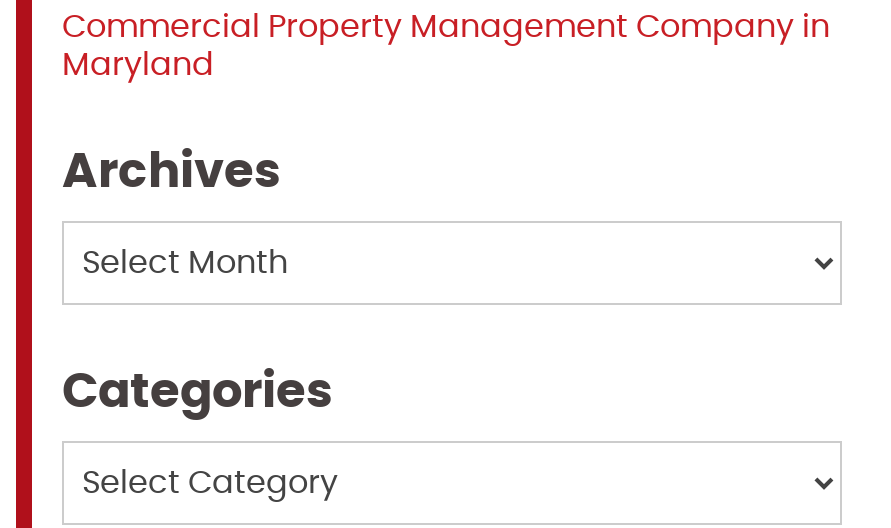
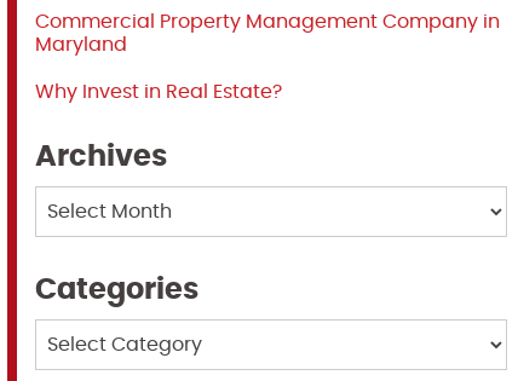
none -> [35,82,282,101] Why Invest in Real Estate?

